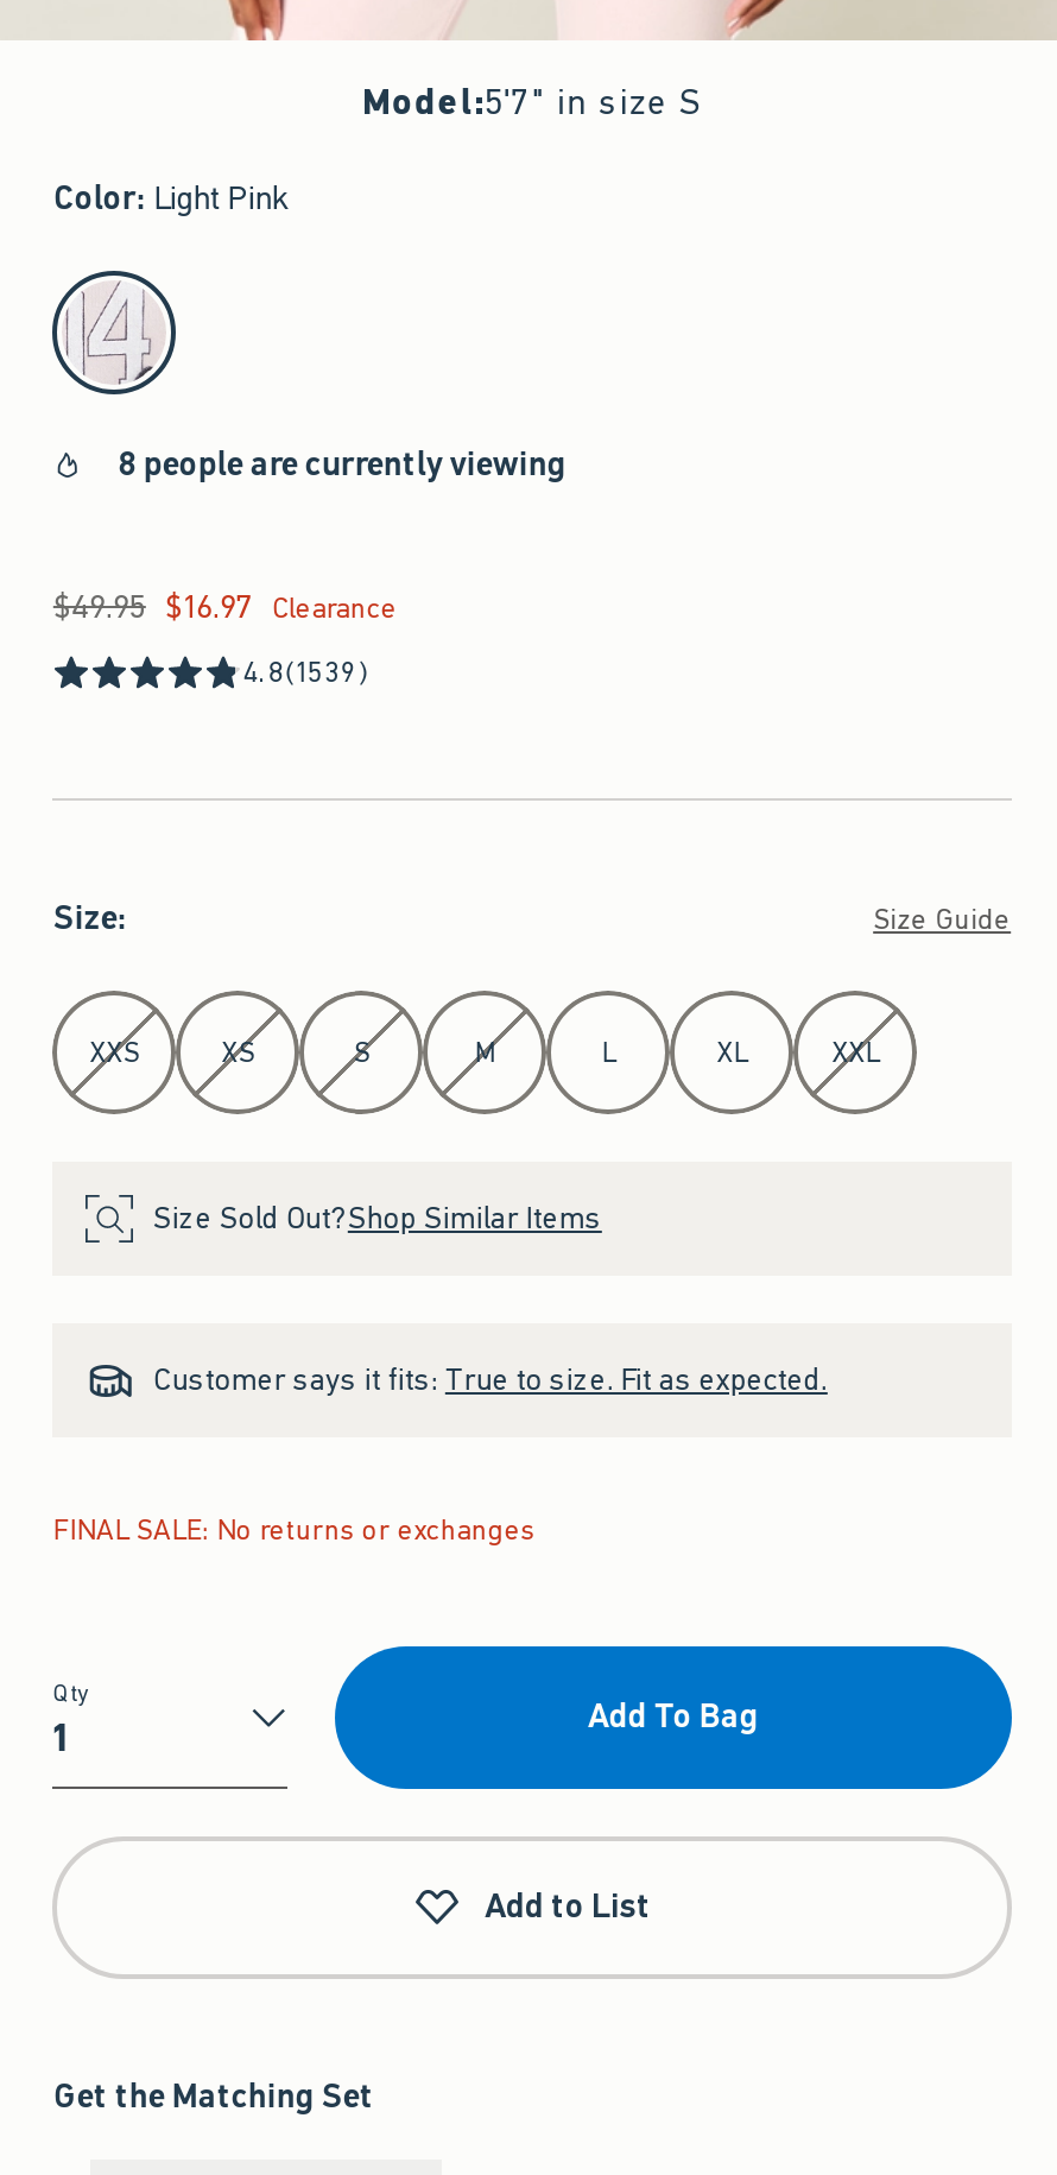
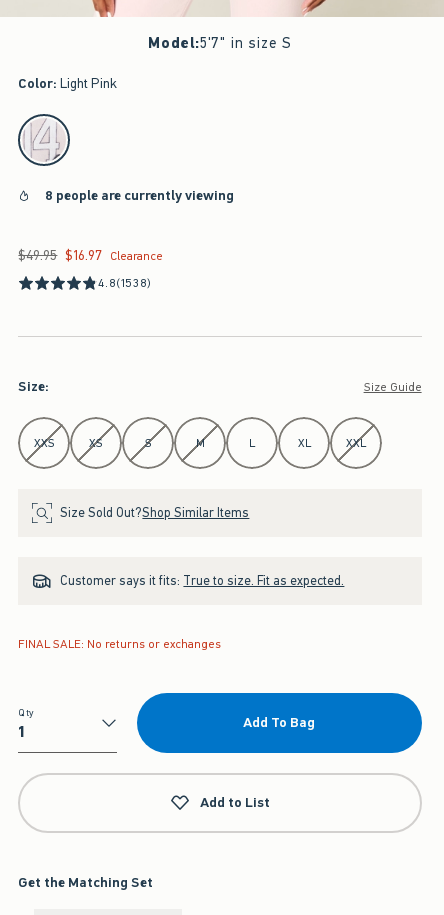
[243,653,370,691] 4.8(1539) -> [98,275,152,291] 4.8(1538)

